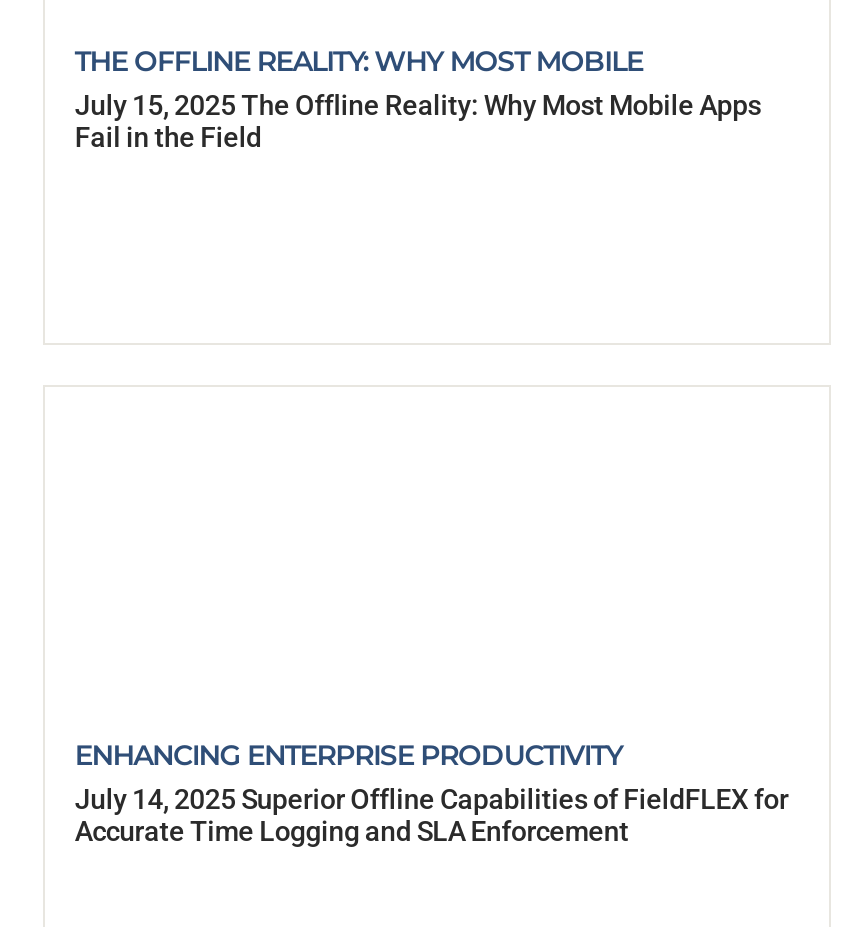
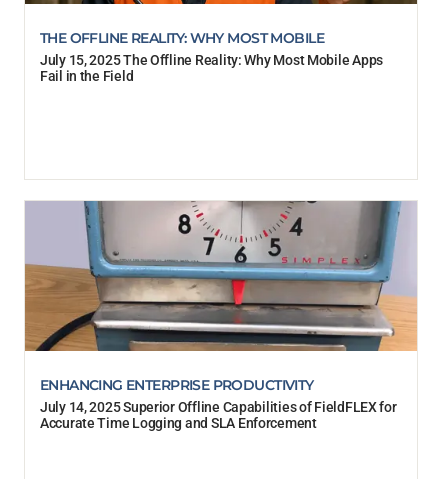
none -> [24,200,418,352] [image]

